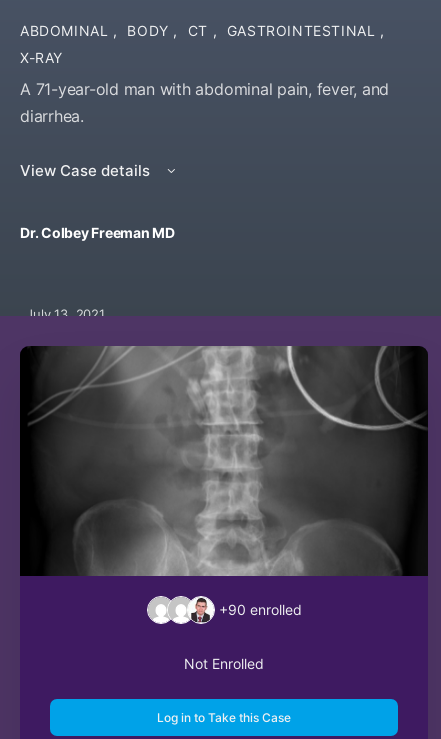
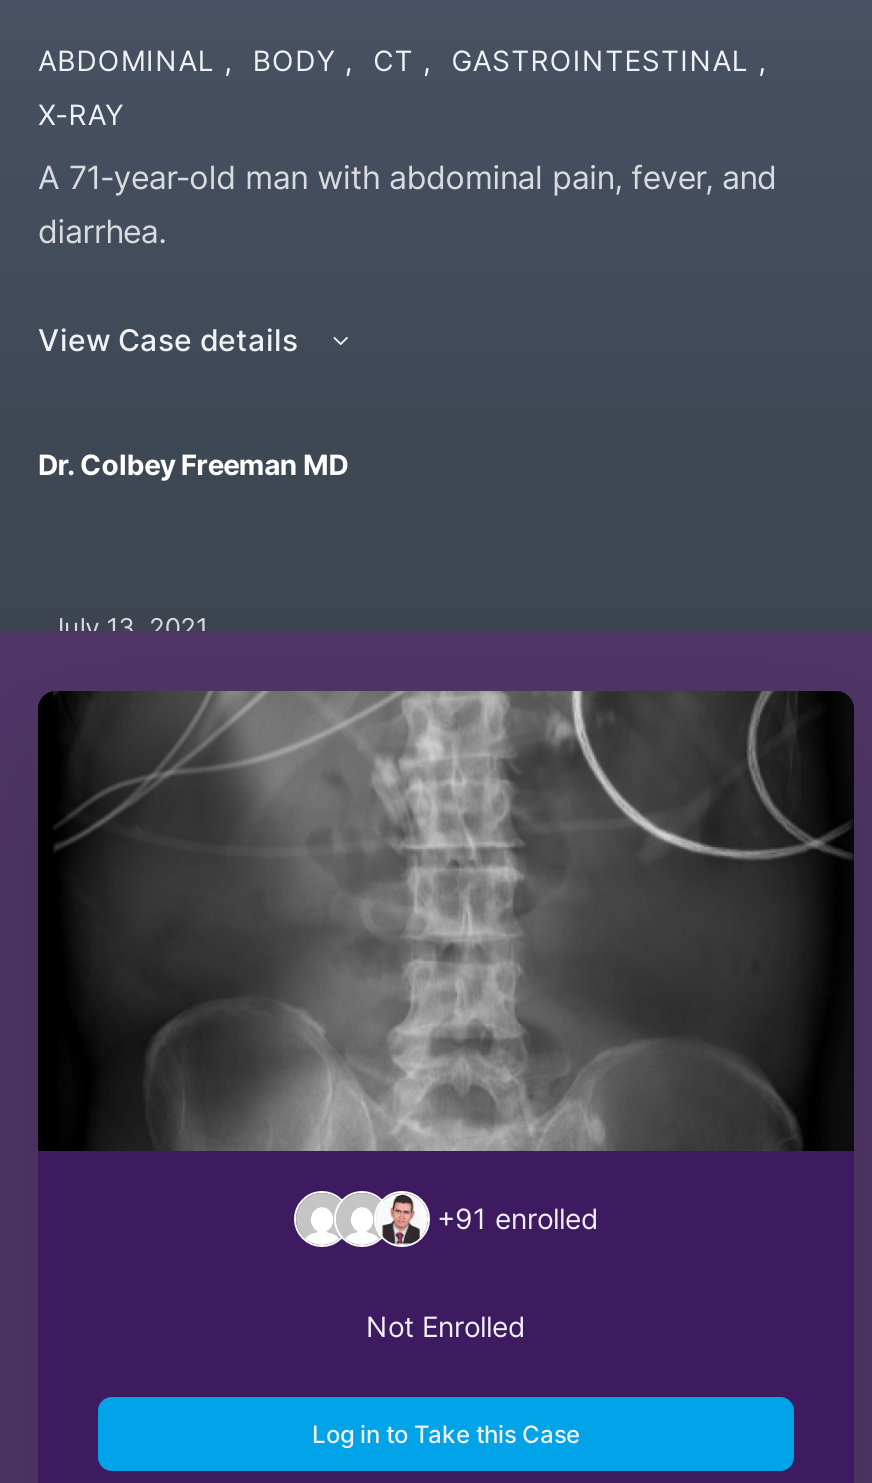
[218,600,301,617] +90 enrolled -> [437,1200,599,1234] +91 enrolled

